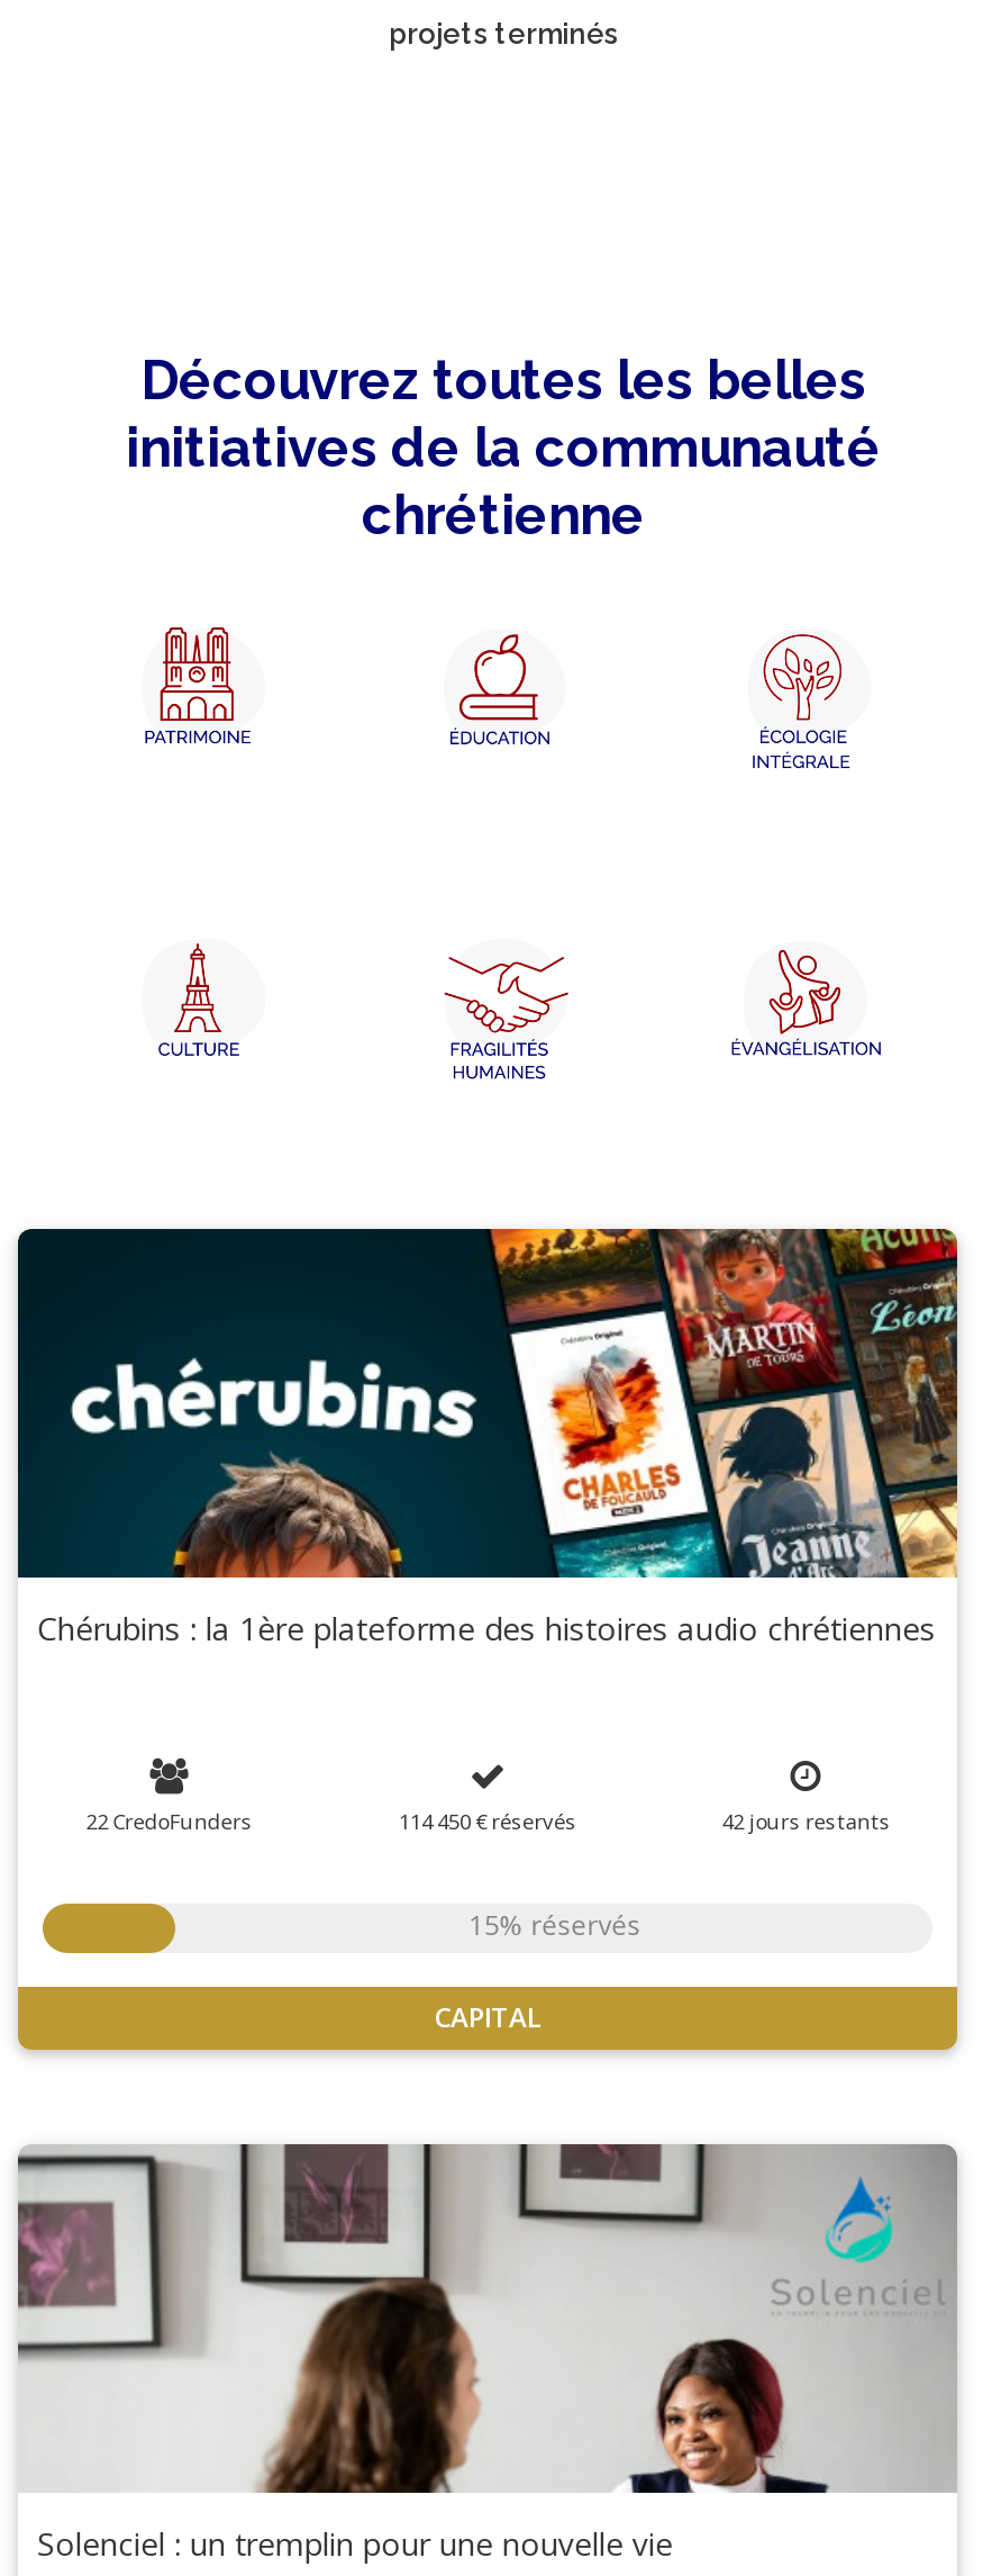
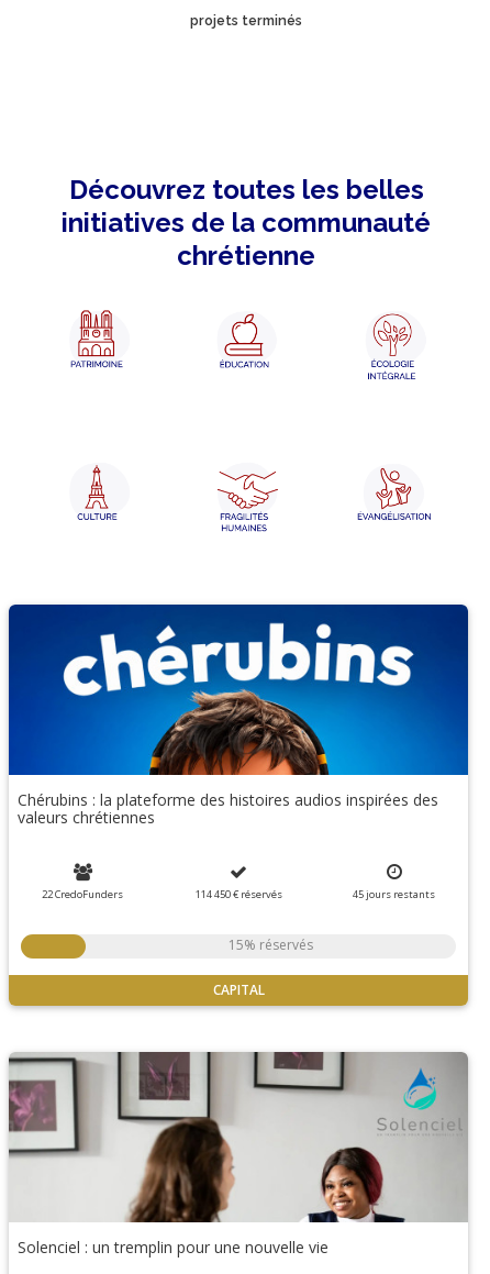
[16,1227,959,1649] [image] | Chérubins : la 1ère plateforme des histoires audio chrétiennes -> [8,603,469,827] [image] | Chérubins : la plateforme des histoires audios inspirées des | valeurs chrétiennes
[722,1806,890,1835] 42 jours restants -> [353,887,435,901] 45 jours restants

